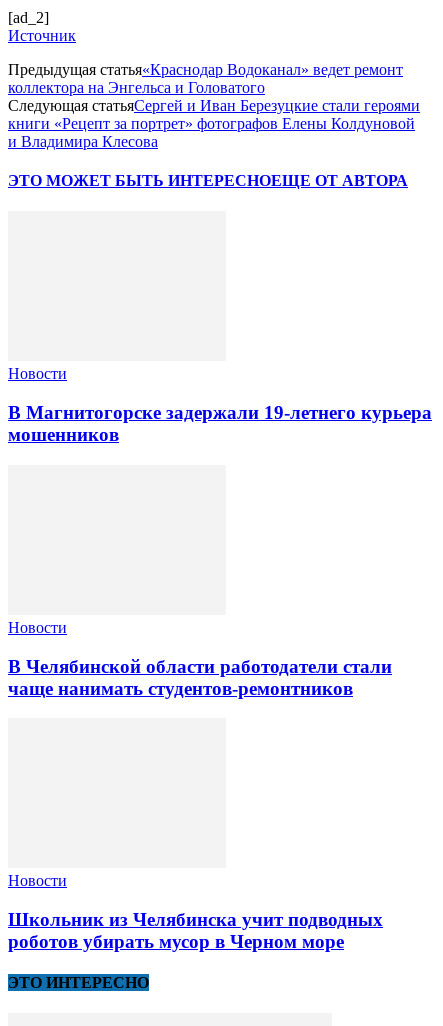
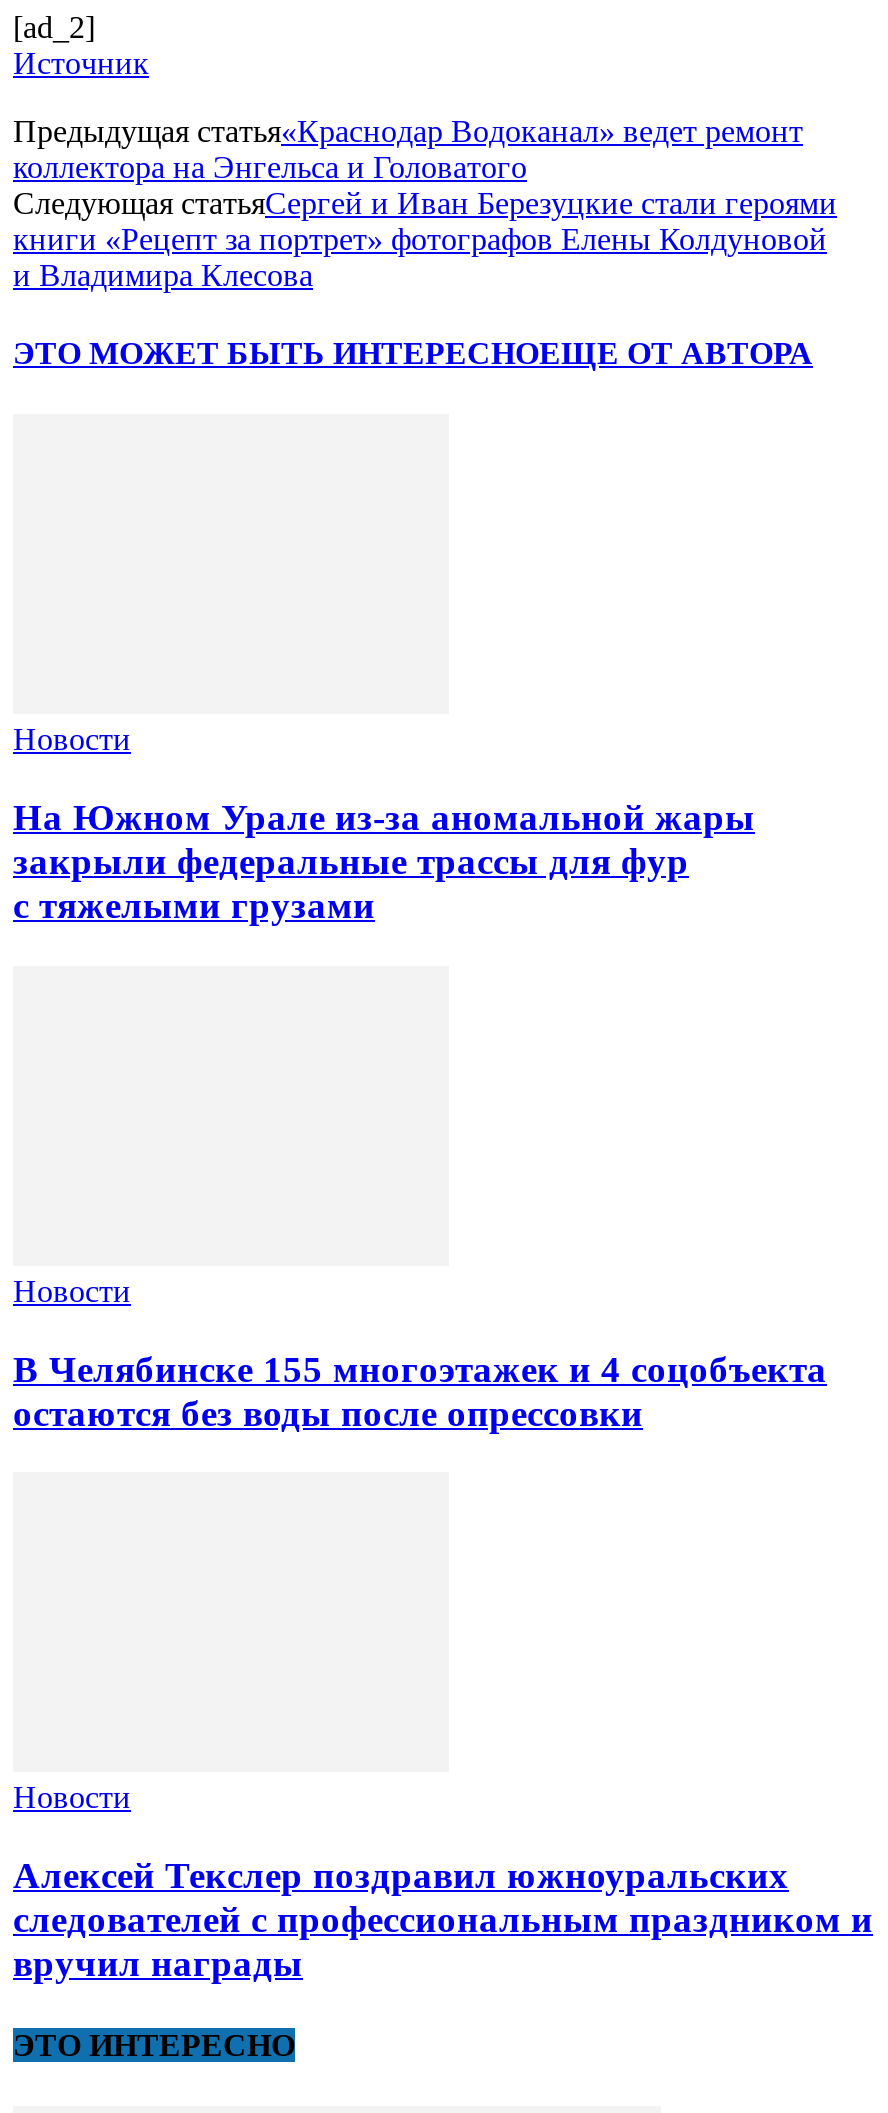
[8,402,432,445] В Магнитогорске задержали 19-летнего курьера | мошенников -> [13,796,755,926] На Южном Урале из‑за аномальной жары | закрыли федеральные трассы для фур | с тяжелыми грузами
[8,655,392,698] В Челябинской области работодатели стали | чаще нанимать студентов-ремонтников -> [13,1347,827,1433] В Челябинске 155 многоэтажек и 4 соцобъекта | остаются без воды после опрессовки
[8,909,383,952] Школьник из Челябинска учит подводных | роботов убирать мусор в Черном море -> [13,1854,873,1984] Алексей Текслер поздравил южноуральских | следователей с профессиональным праздником и | вручил награды

